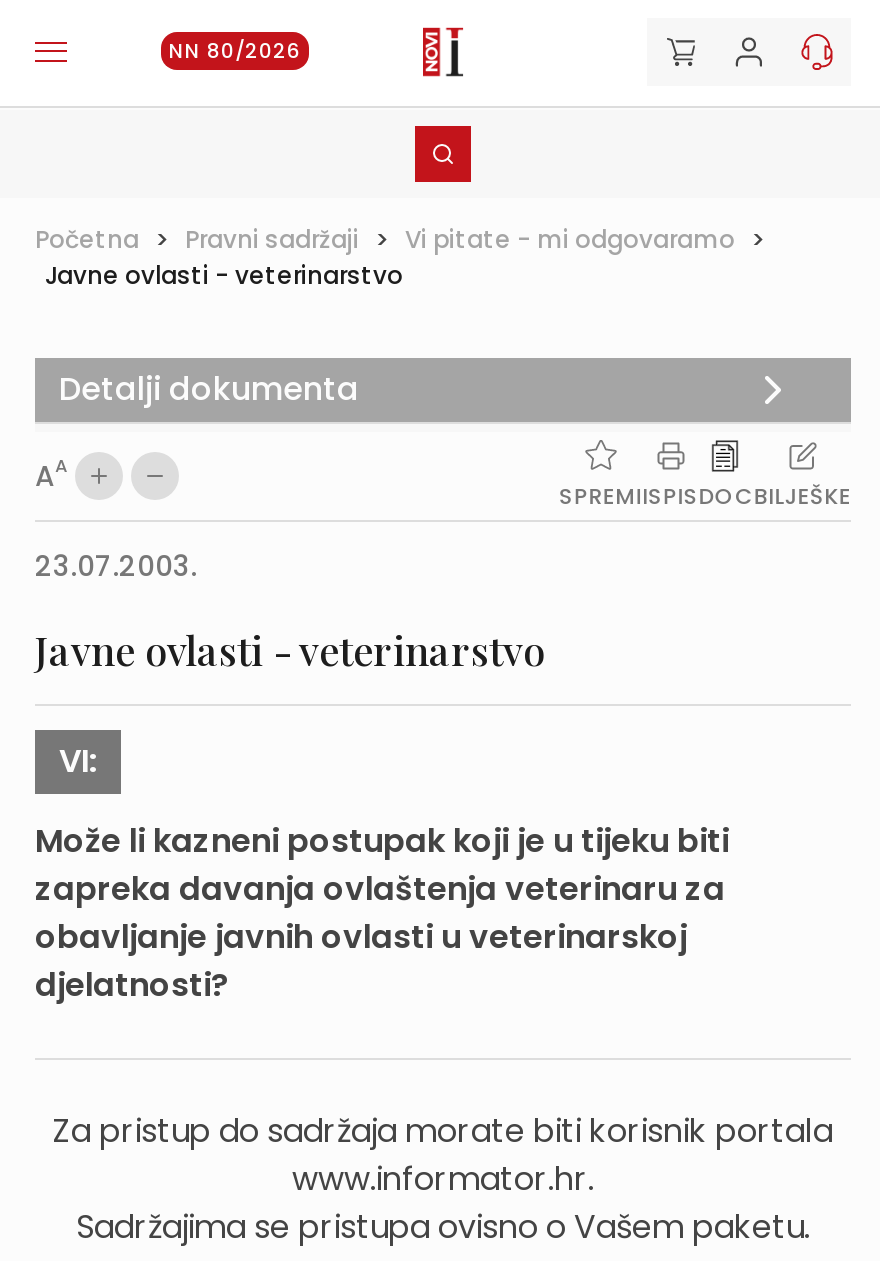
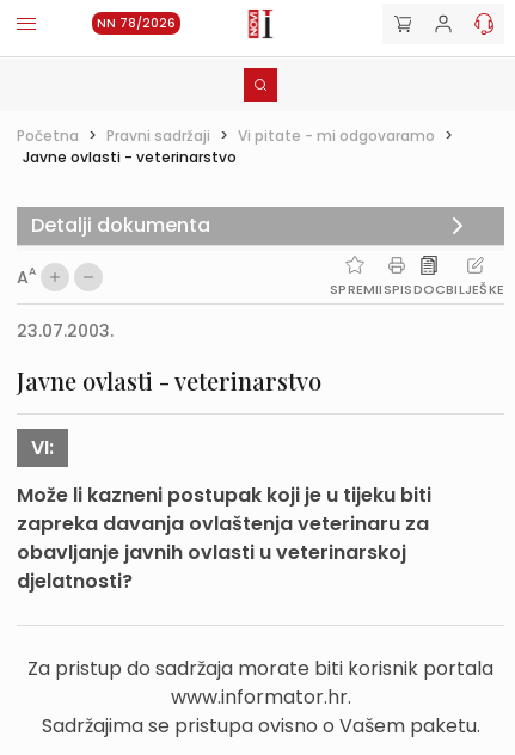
[169,36,301,66] NN 80/2026 -> [97,14,176,32] NN 78/2026

